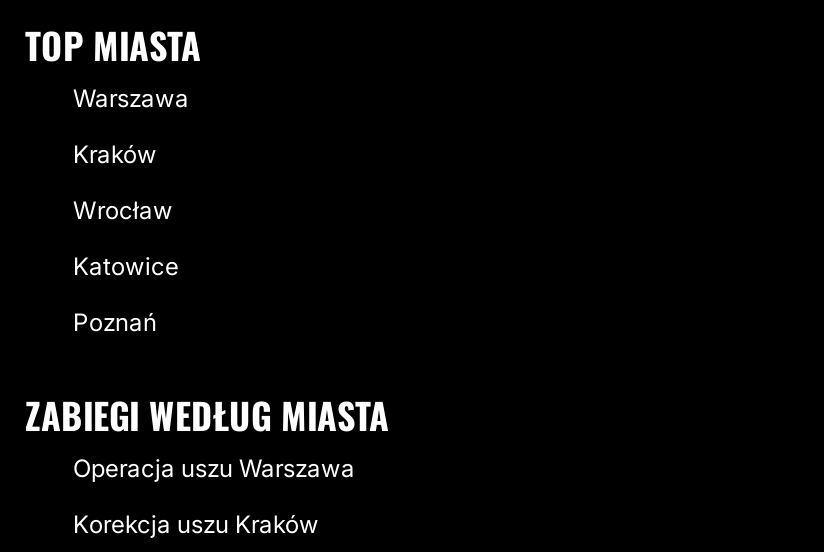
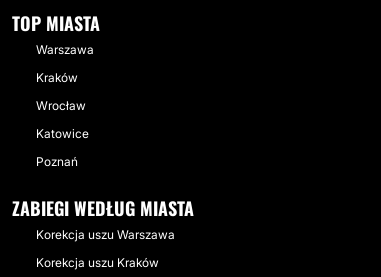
[73,453,355,483] Operacja uszu Warszawa -> [36,227,175,242] Korekcja uszu Warszawa

